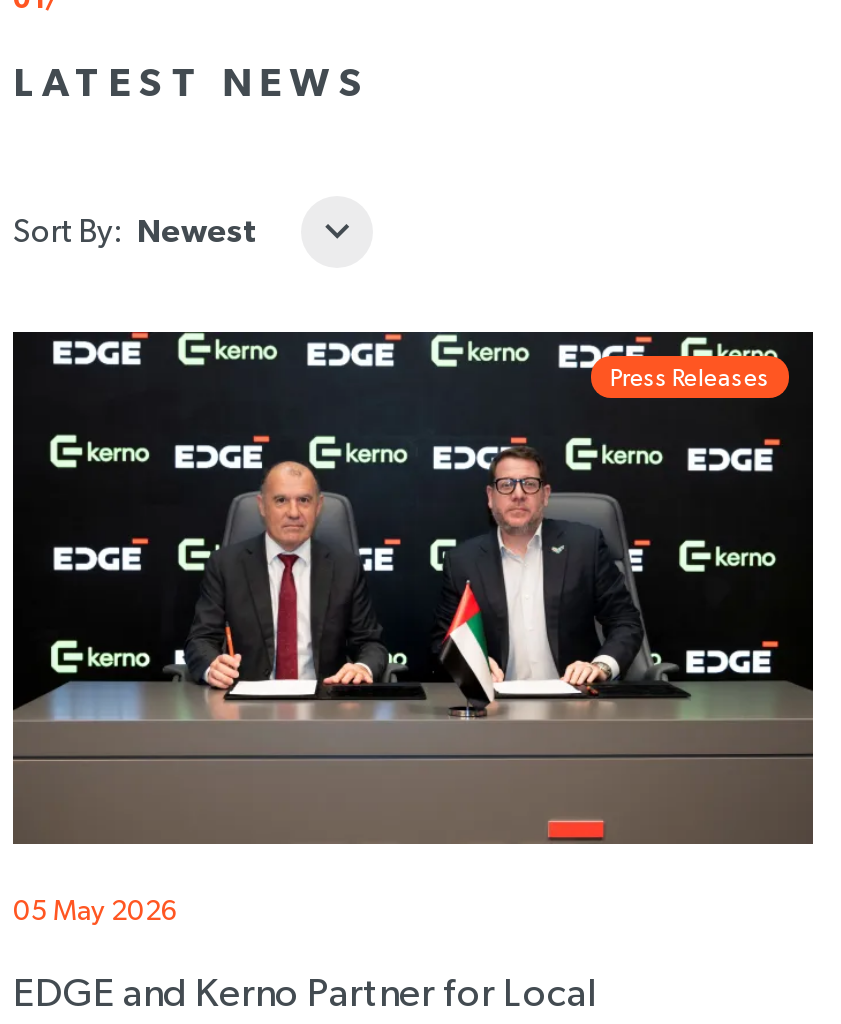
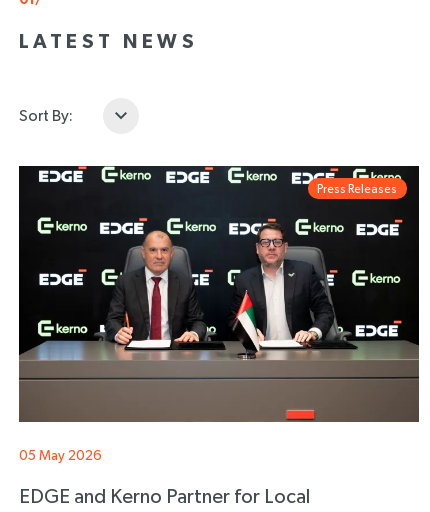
[13,216,257,248] Sort By: Newest -> [19,108,73,124] Sort By:

